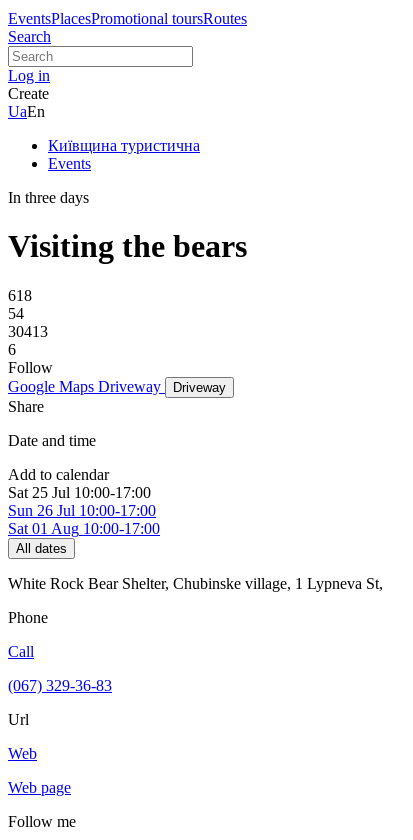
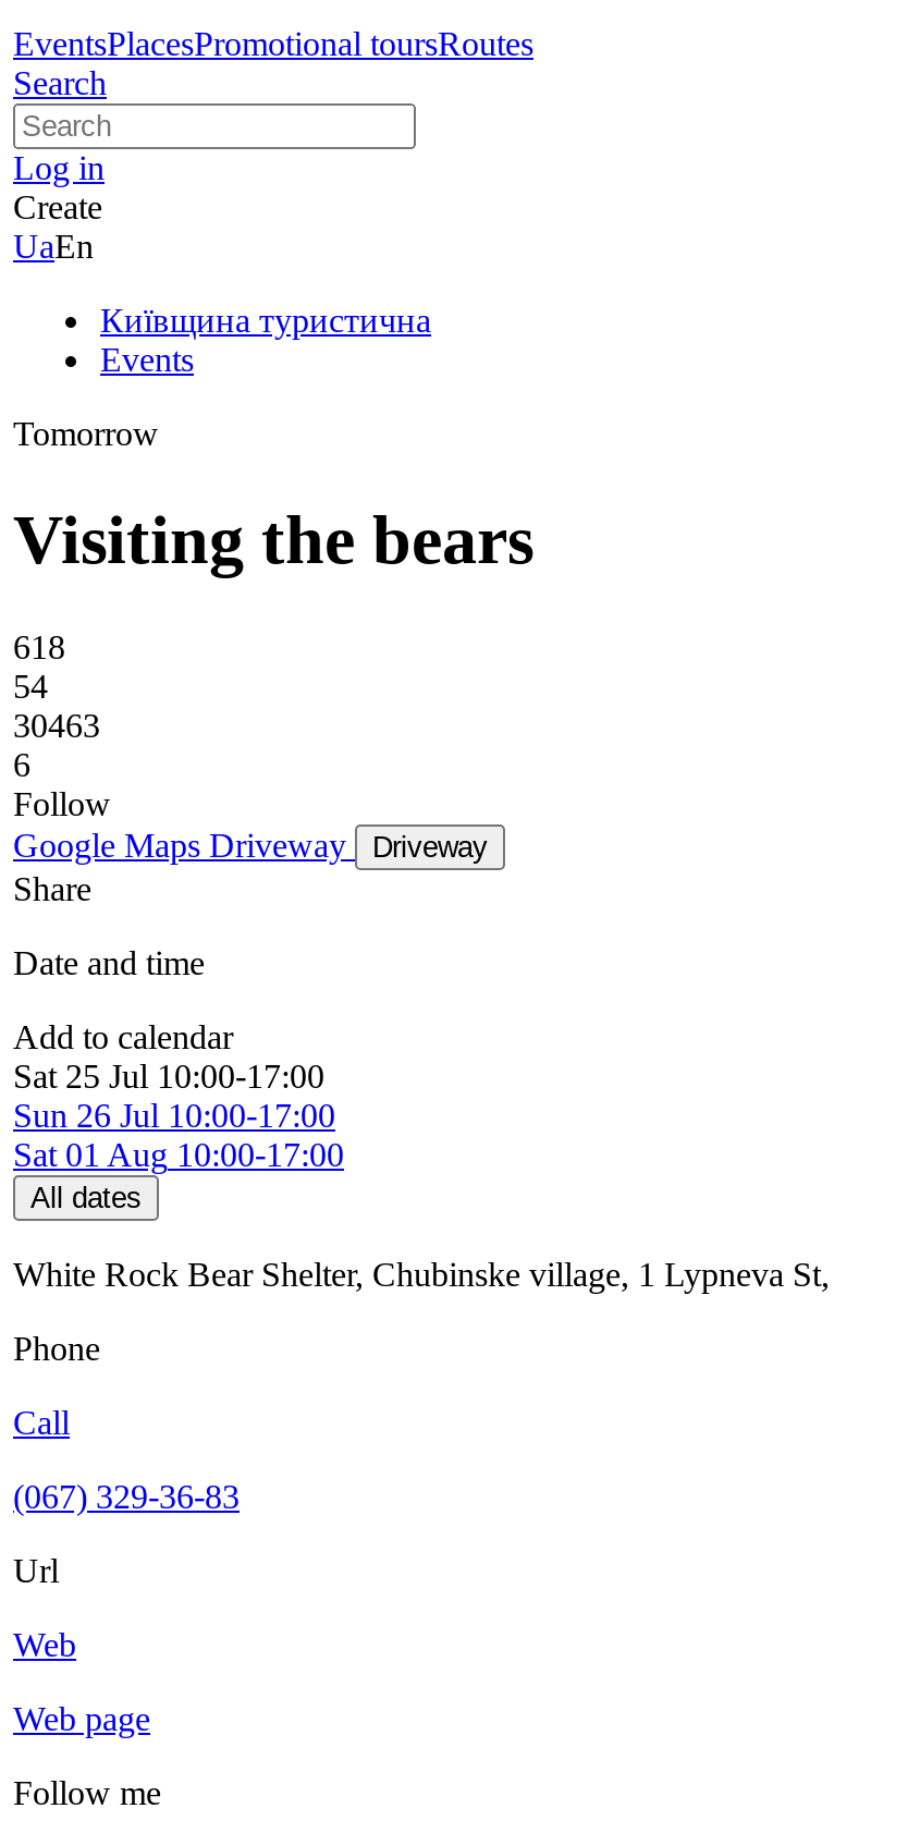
[8,189,89,206] In three days -> [13,415,159,452] Tomorrow
[8,323,48,340] 30413 -> [13,707,100,744] 30463

